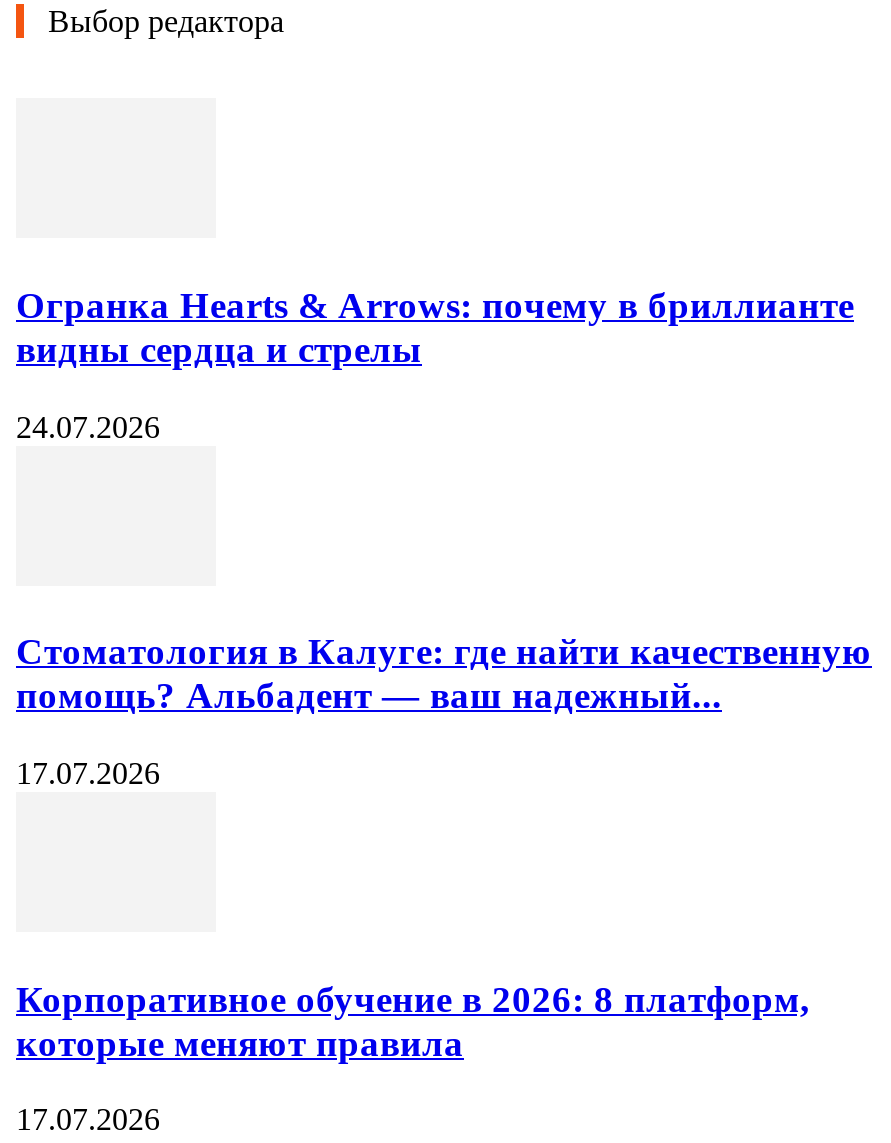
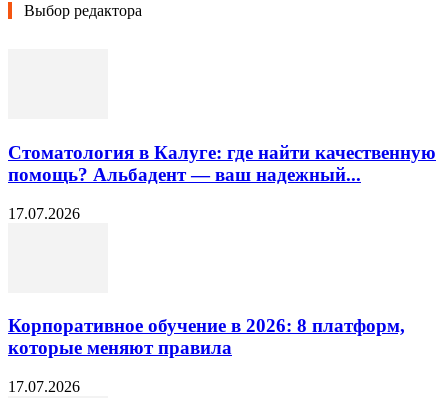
[16,284,854,443] Огранка Hearts & Arrows: почему в бриллианте | видны сердца и стрелы | 24.07.2026 -> none

